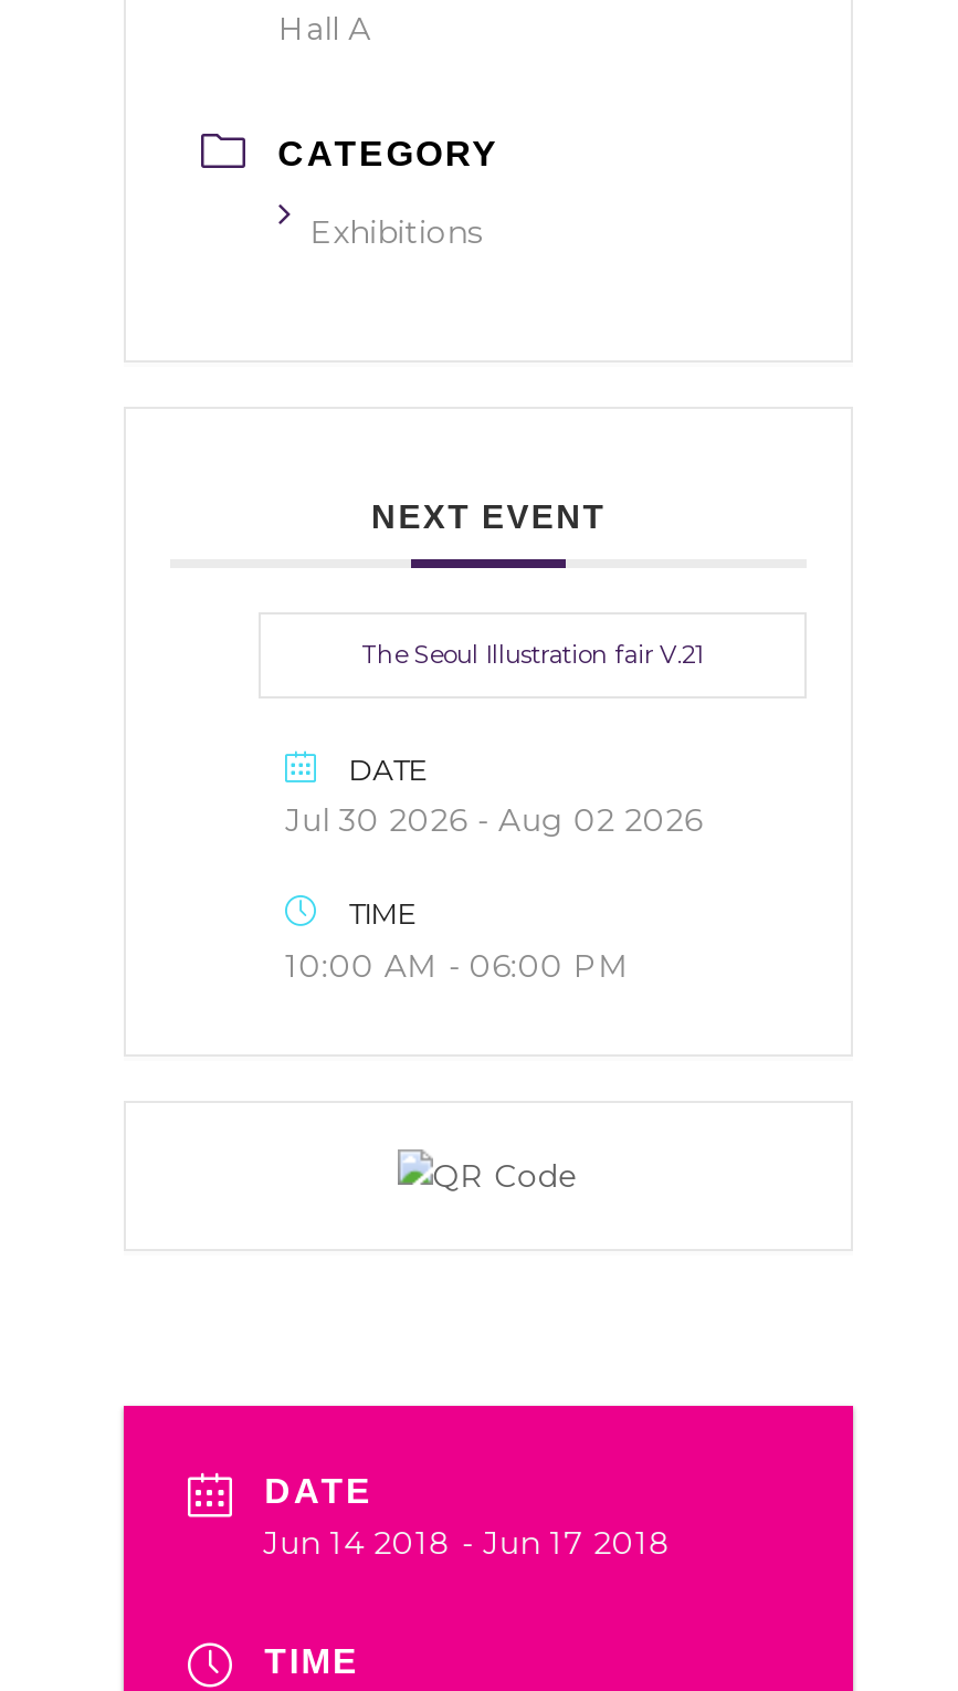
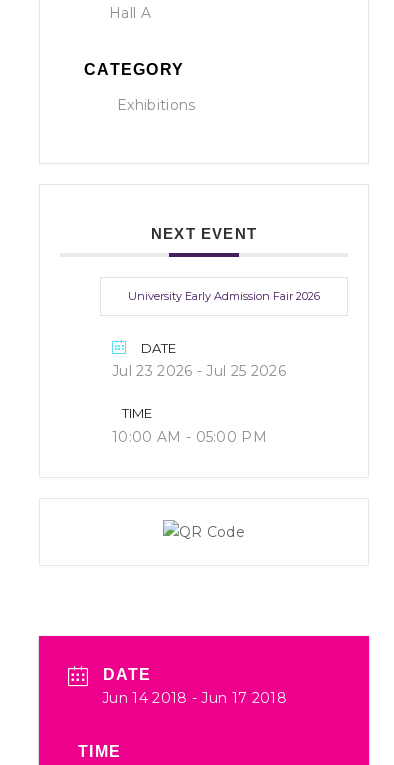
[361,639,704,670] The Seoul Illustration fair V.21 -> [128,289,320,303] University Early Admission Fair 2026
[285,800,703,840] Jul 30 2026 - Aug 02 2026 -> [112,362,286,380] Jul 23 2026 - Jul 25 2026
[285,946,630,986] 10:00 AM - 06:00 PM -> [112,428,267,446] 10:00 AM - 05:00 PM

